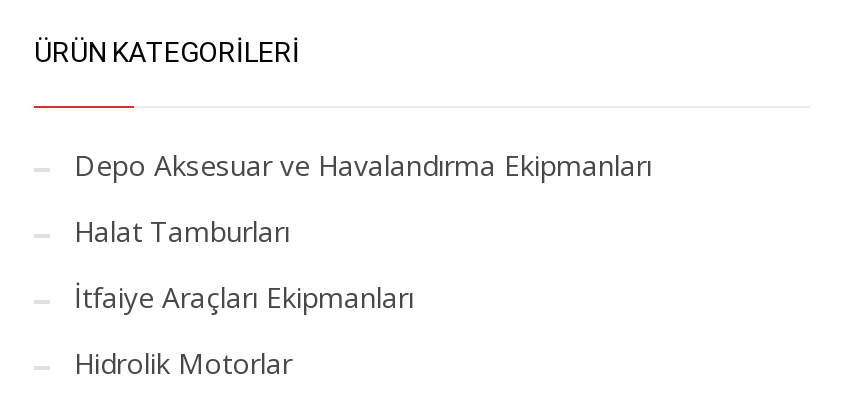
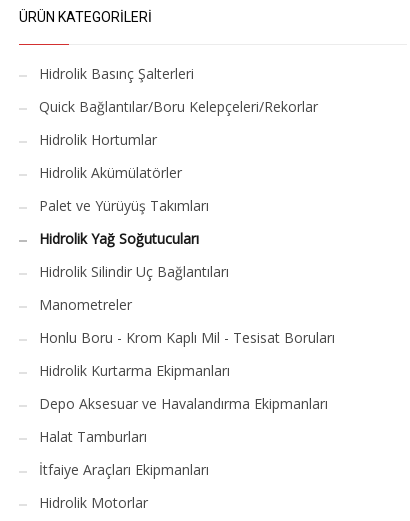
none -> [39,64,335,380] Hidrolik Basınç Şalterleri | Quick Bağlantılar/Boru Kelepçeleri/Rekorlar | Hidrolik Hortumlar | Hidrolik Akümülatörler | Palet ve Yürüyüş Takımları | Hidrolik Yağ Soğutucuları | Hidrolik Silindir Uç Bağlantıları | Manometreler | Honlu Boru - Krom Kaplı Mil - Tesisat Boruları | Hidrolik Kurtarma Ekipmanları

